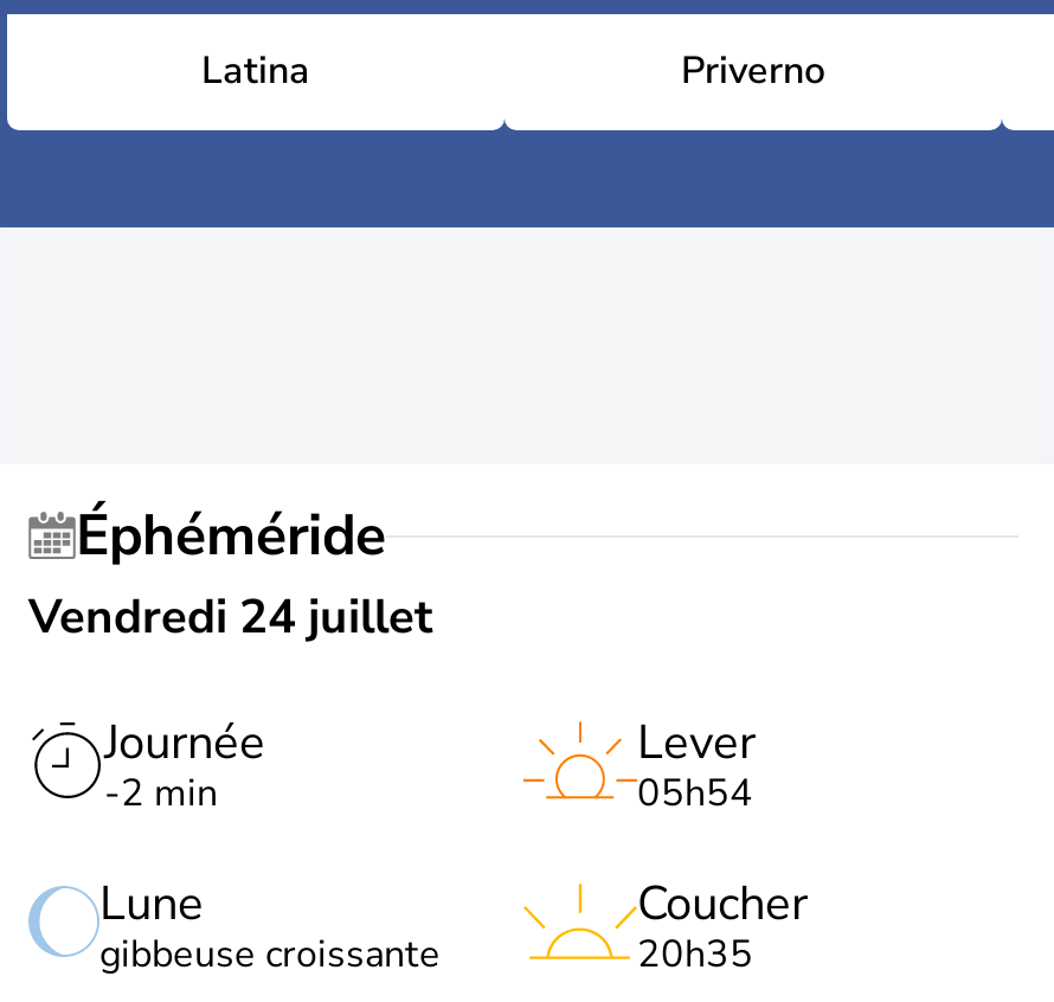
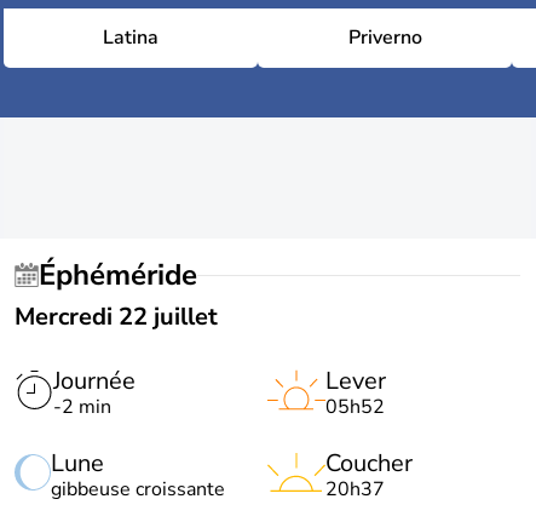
[28,585,433,649] Vendredi 24 juillet -> [15,300,218,333] Mercredi 22 juillet
[637,767,753,820] 05h54 -> [325,394,385,420] 05h52
[637,929,753,981] 20h35 -> [325,476,385,503] 20h37

